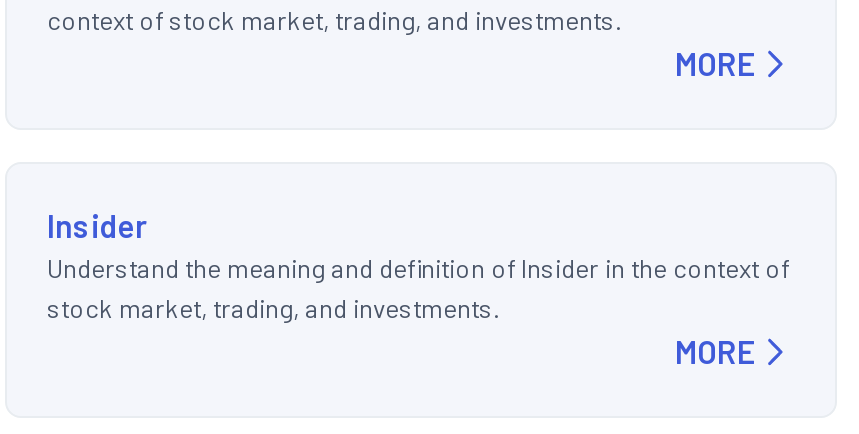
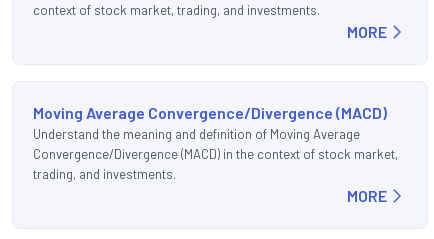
[47,206,789,324] Insider | Understand the meaning and definition of Insider in the context of | stock market, trading, and investments. -> [33,103,398,182] Moving Average Convergence/Divergence (MACD) | Understand the meaning and definition of Moving Average | Convergence/Divergence (MACD) in the context of stock market, | trading, and investments.

